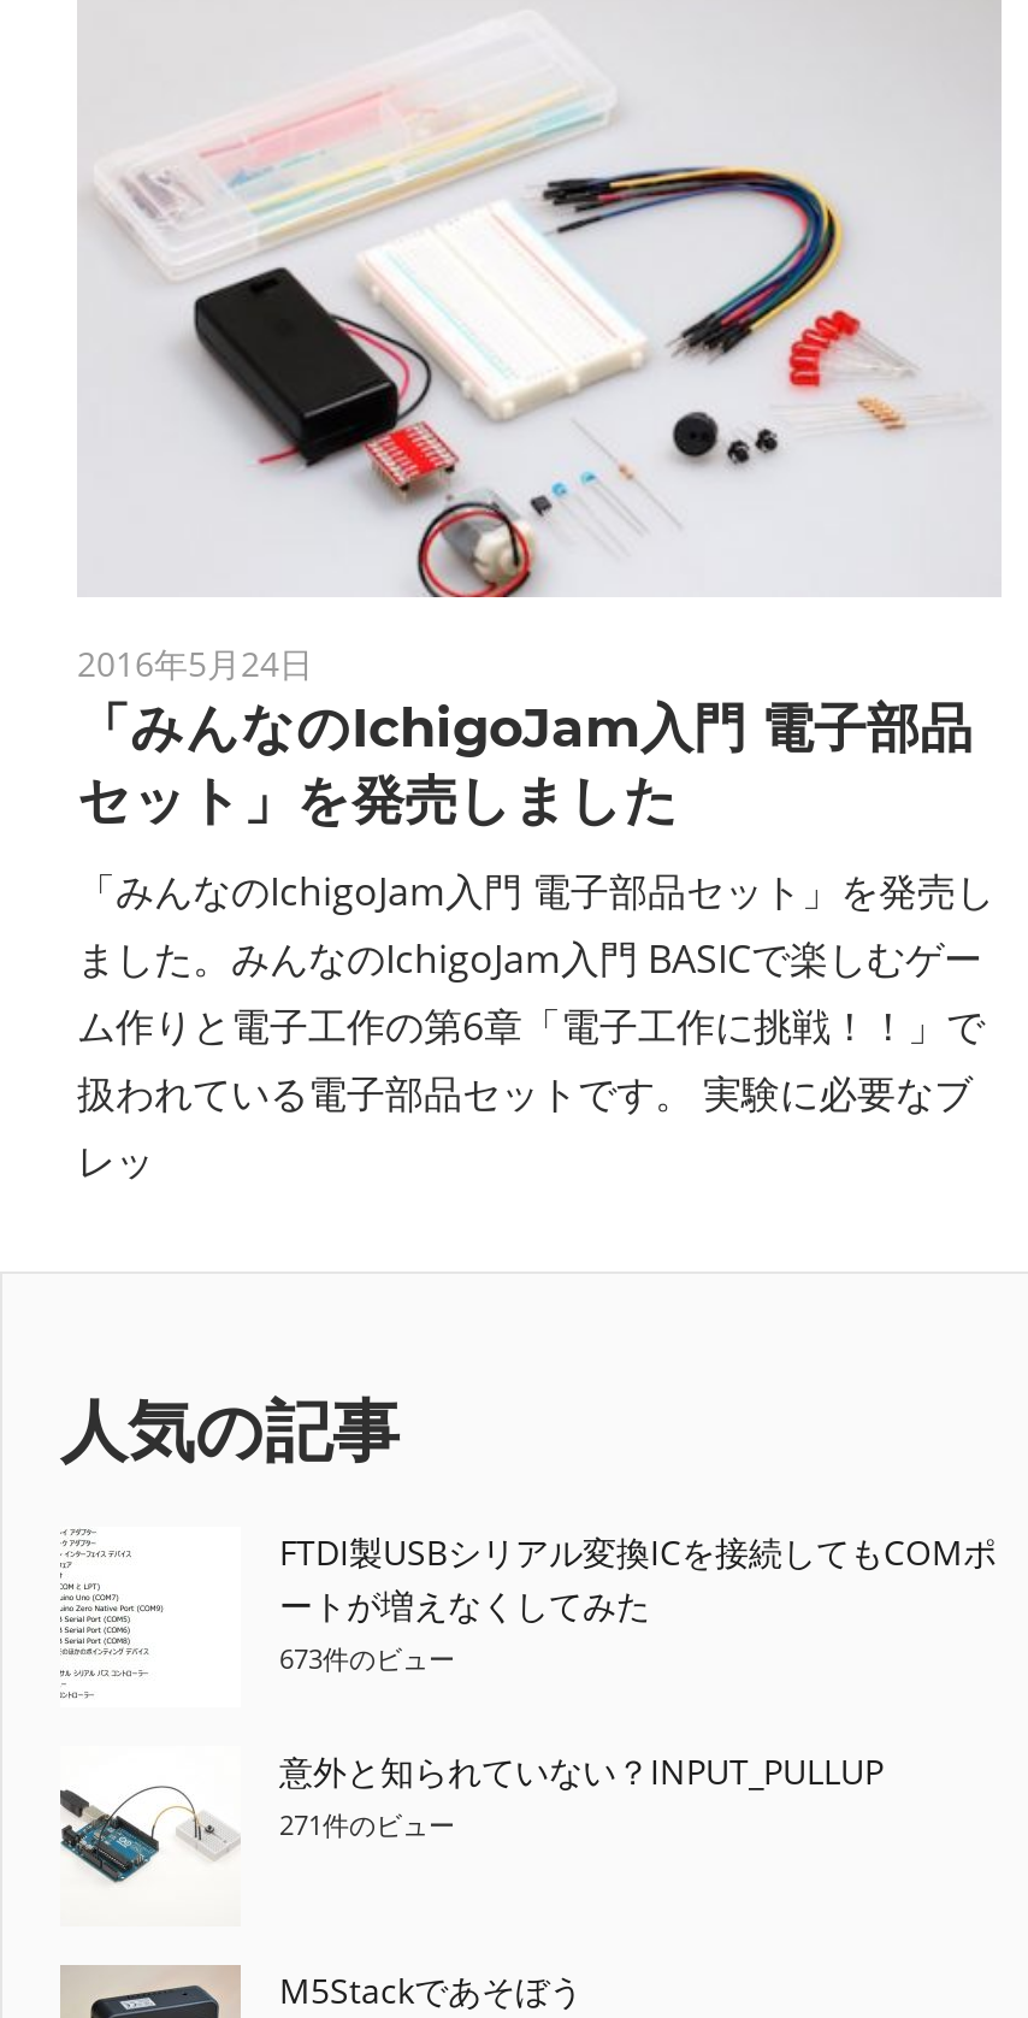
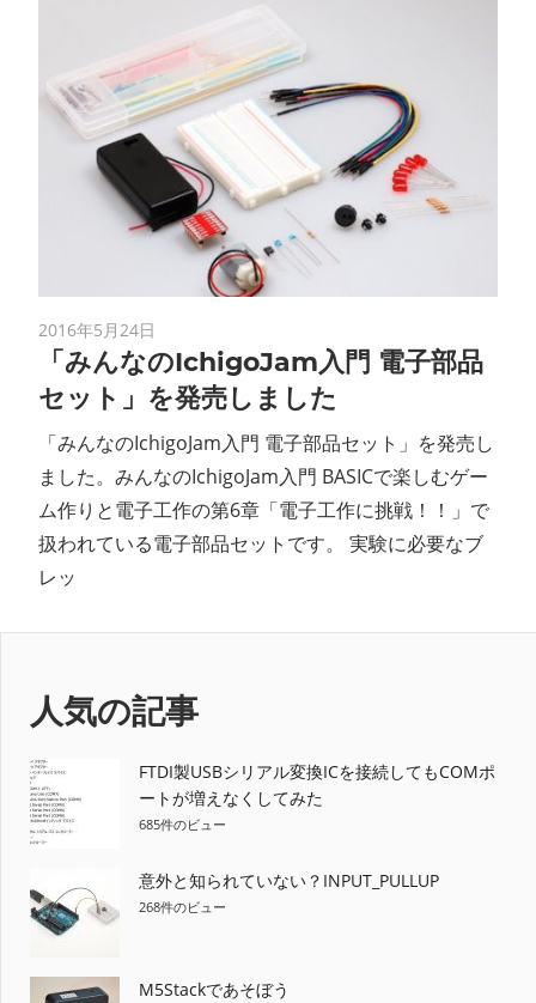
[279,1639,455,1676] 673件のビュー -> [139,815,226,833] 685件のビュー
[279,1806,455,1842] 271件のビュー -> [139,897,226,915] 268件のビュー

